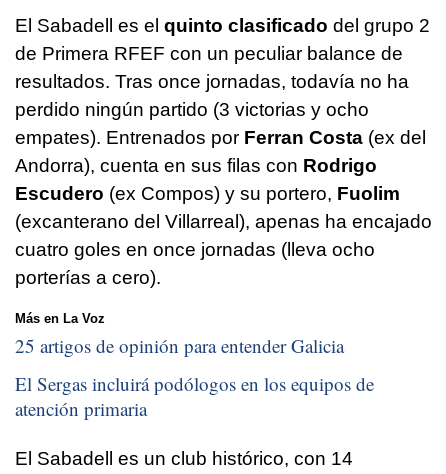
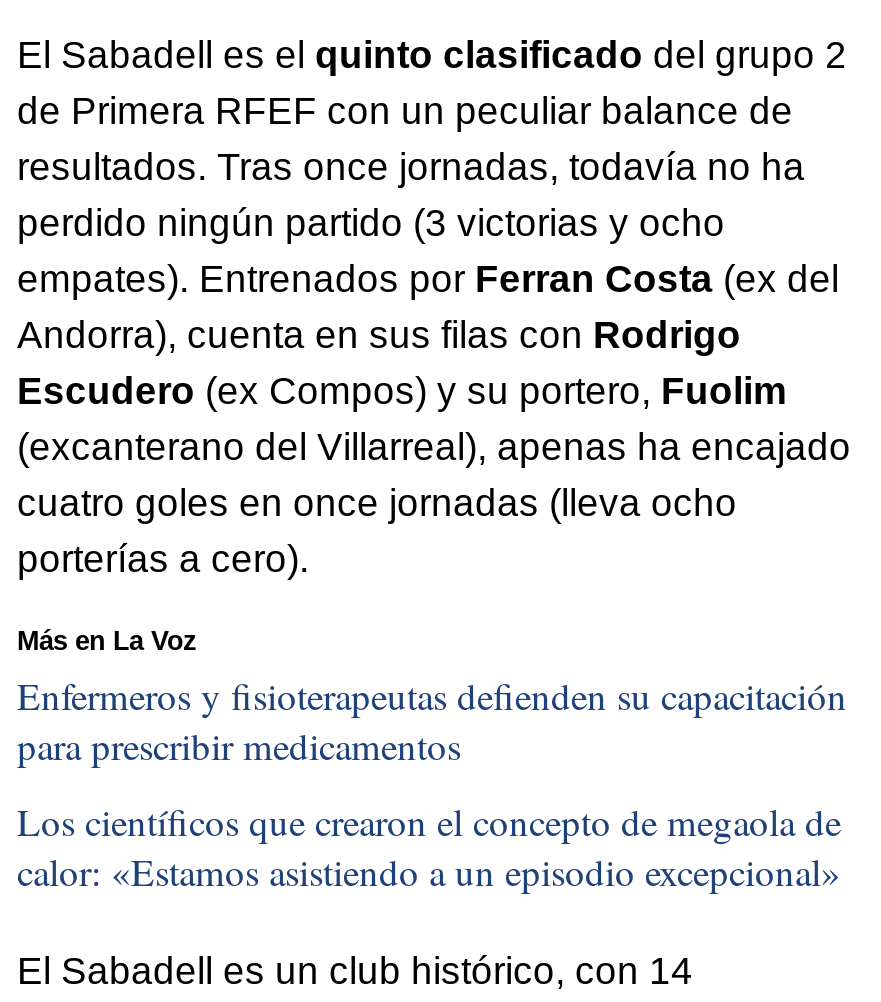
[15,333,344,358] 25 artigos de opinión para entender Galicia -> [17,671,847,771] Enfermeros y fisioterapeutas defienden su capacitación | para prescribir medicamentos
[15,371,374,421] El Sergas incluirá podólogos en los equipos de | atención primaria -> [17,796,841,896] Los científicos que crearon el concepto de megaola de | calor: «Estamos asistiendo a un episodio excepcional»

